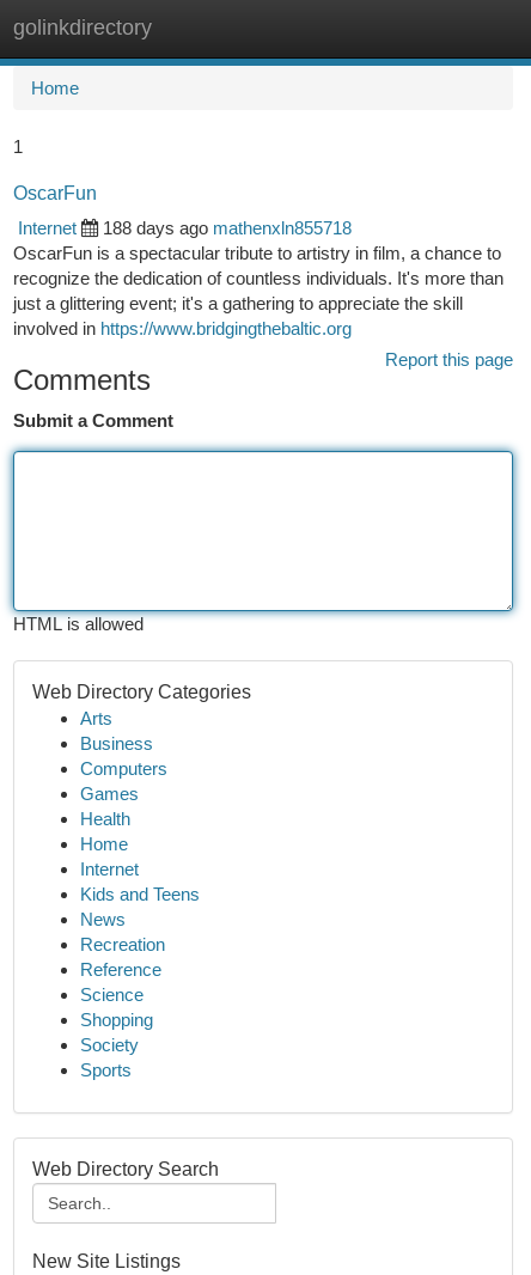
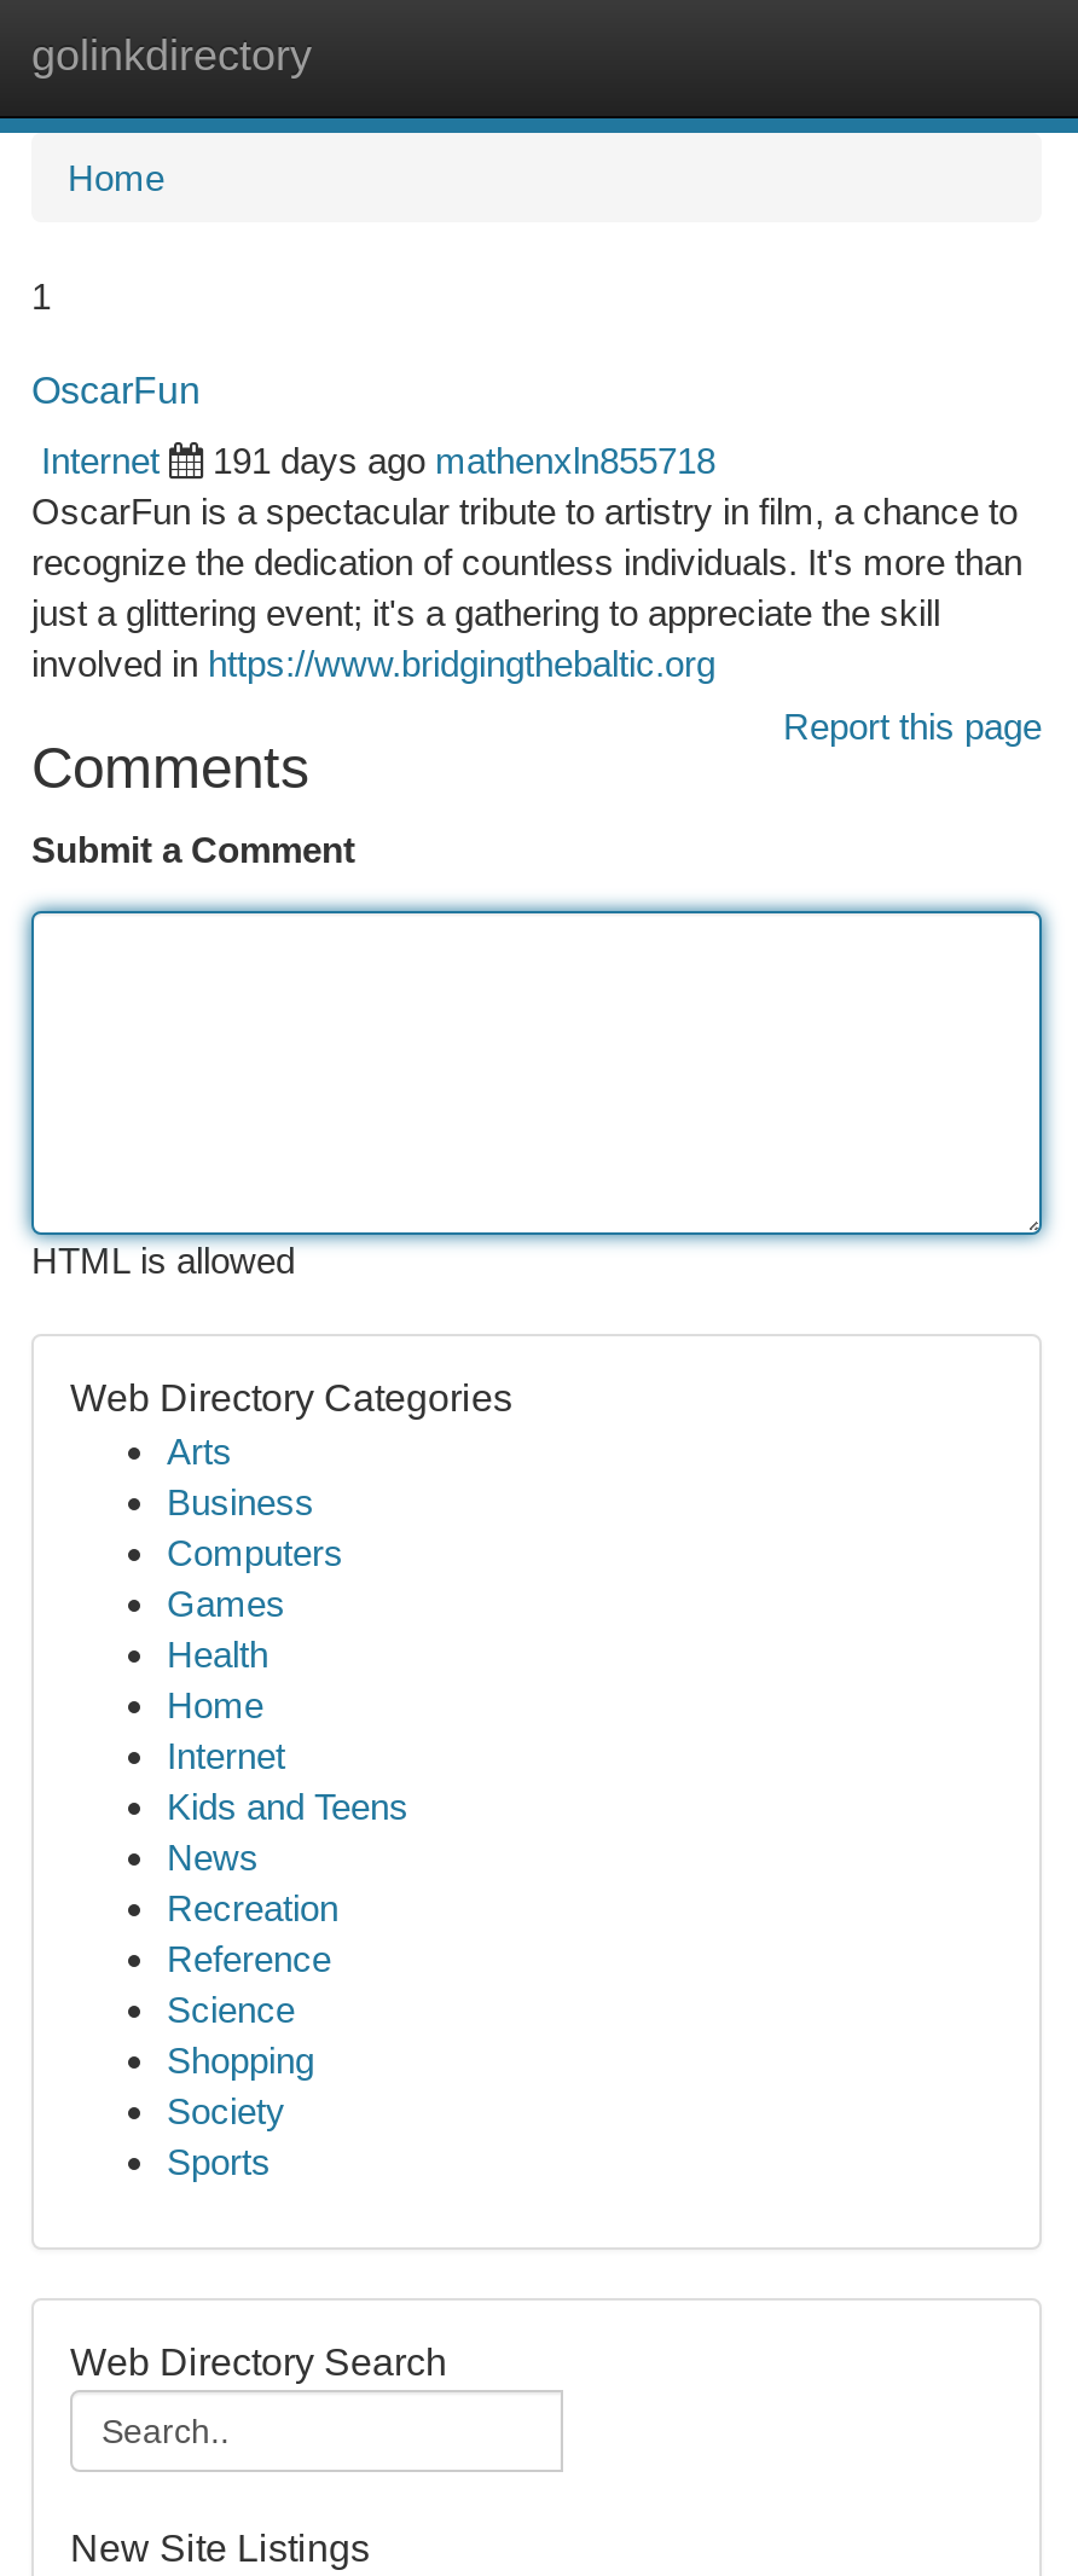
[103,218,352,238] 188 days ago mathenxln855718 -> [213,440,715,481] 191 days ago mathenxln855718

